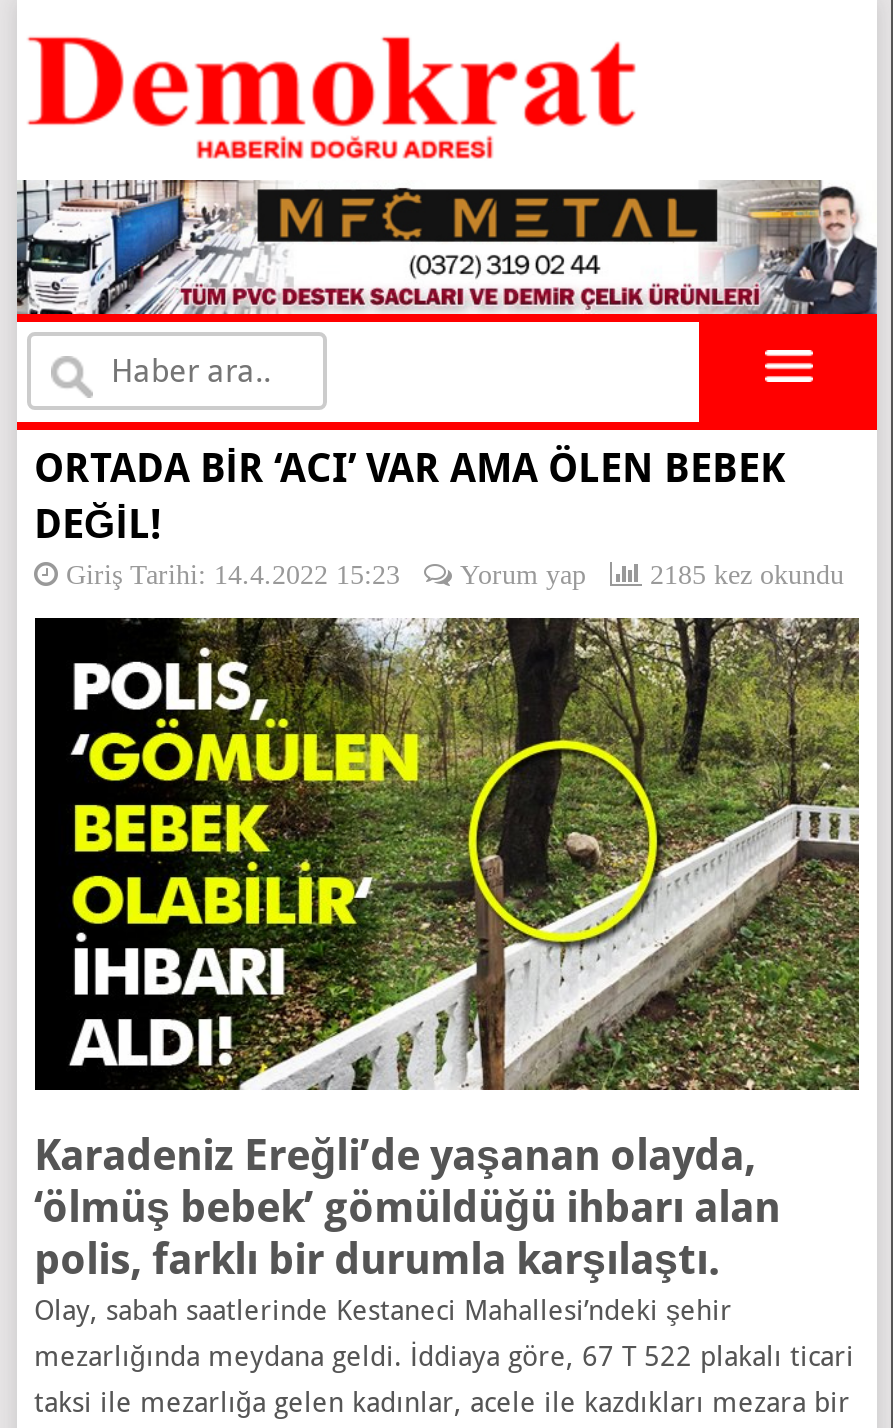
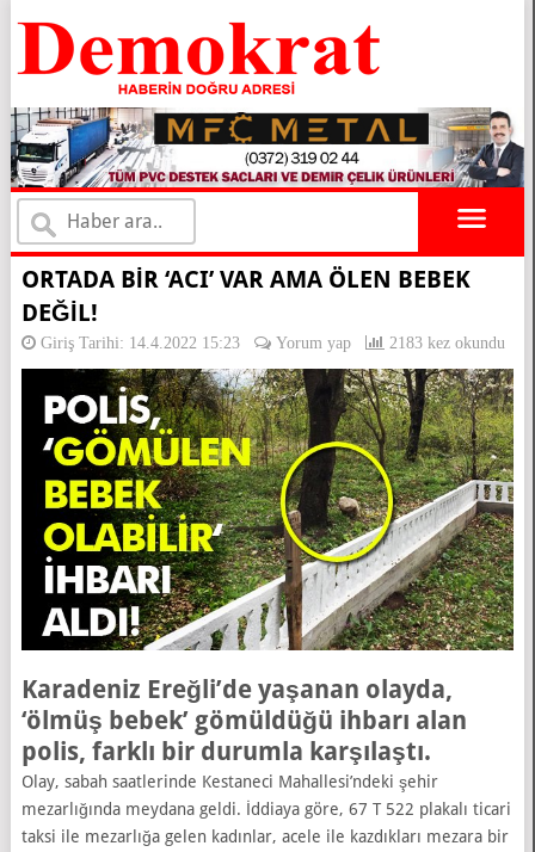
[460,560,844,588] Yorum yap 2185 kez okundu -> [275,334,505,351] Yorum yap 2183 kez okundu

